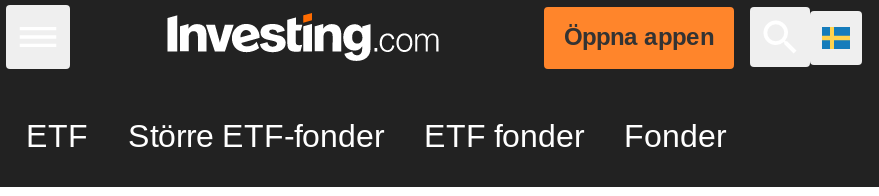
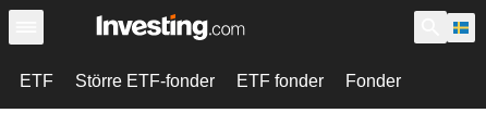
[564,22,714,50] Öppna appen -> none

